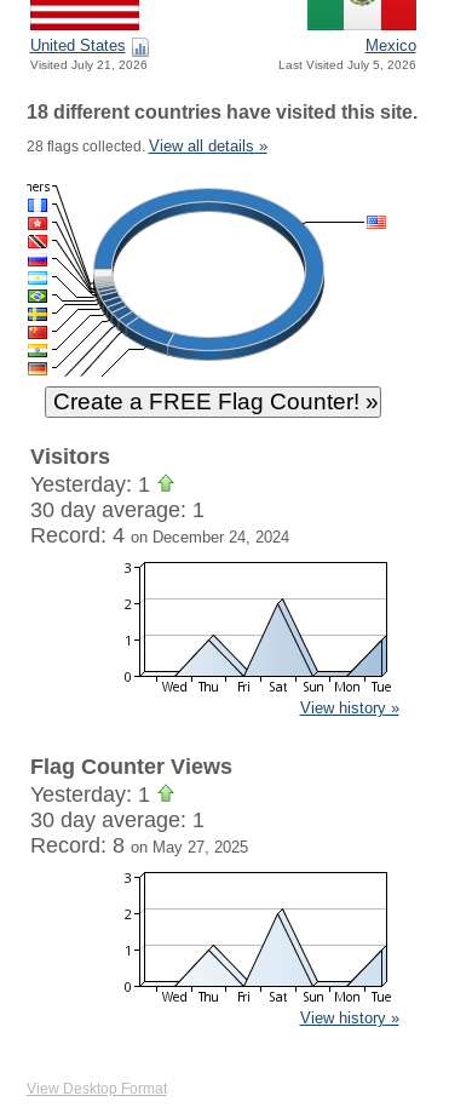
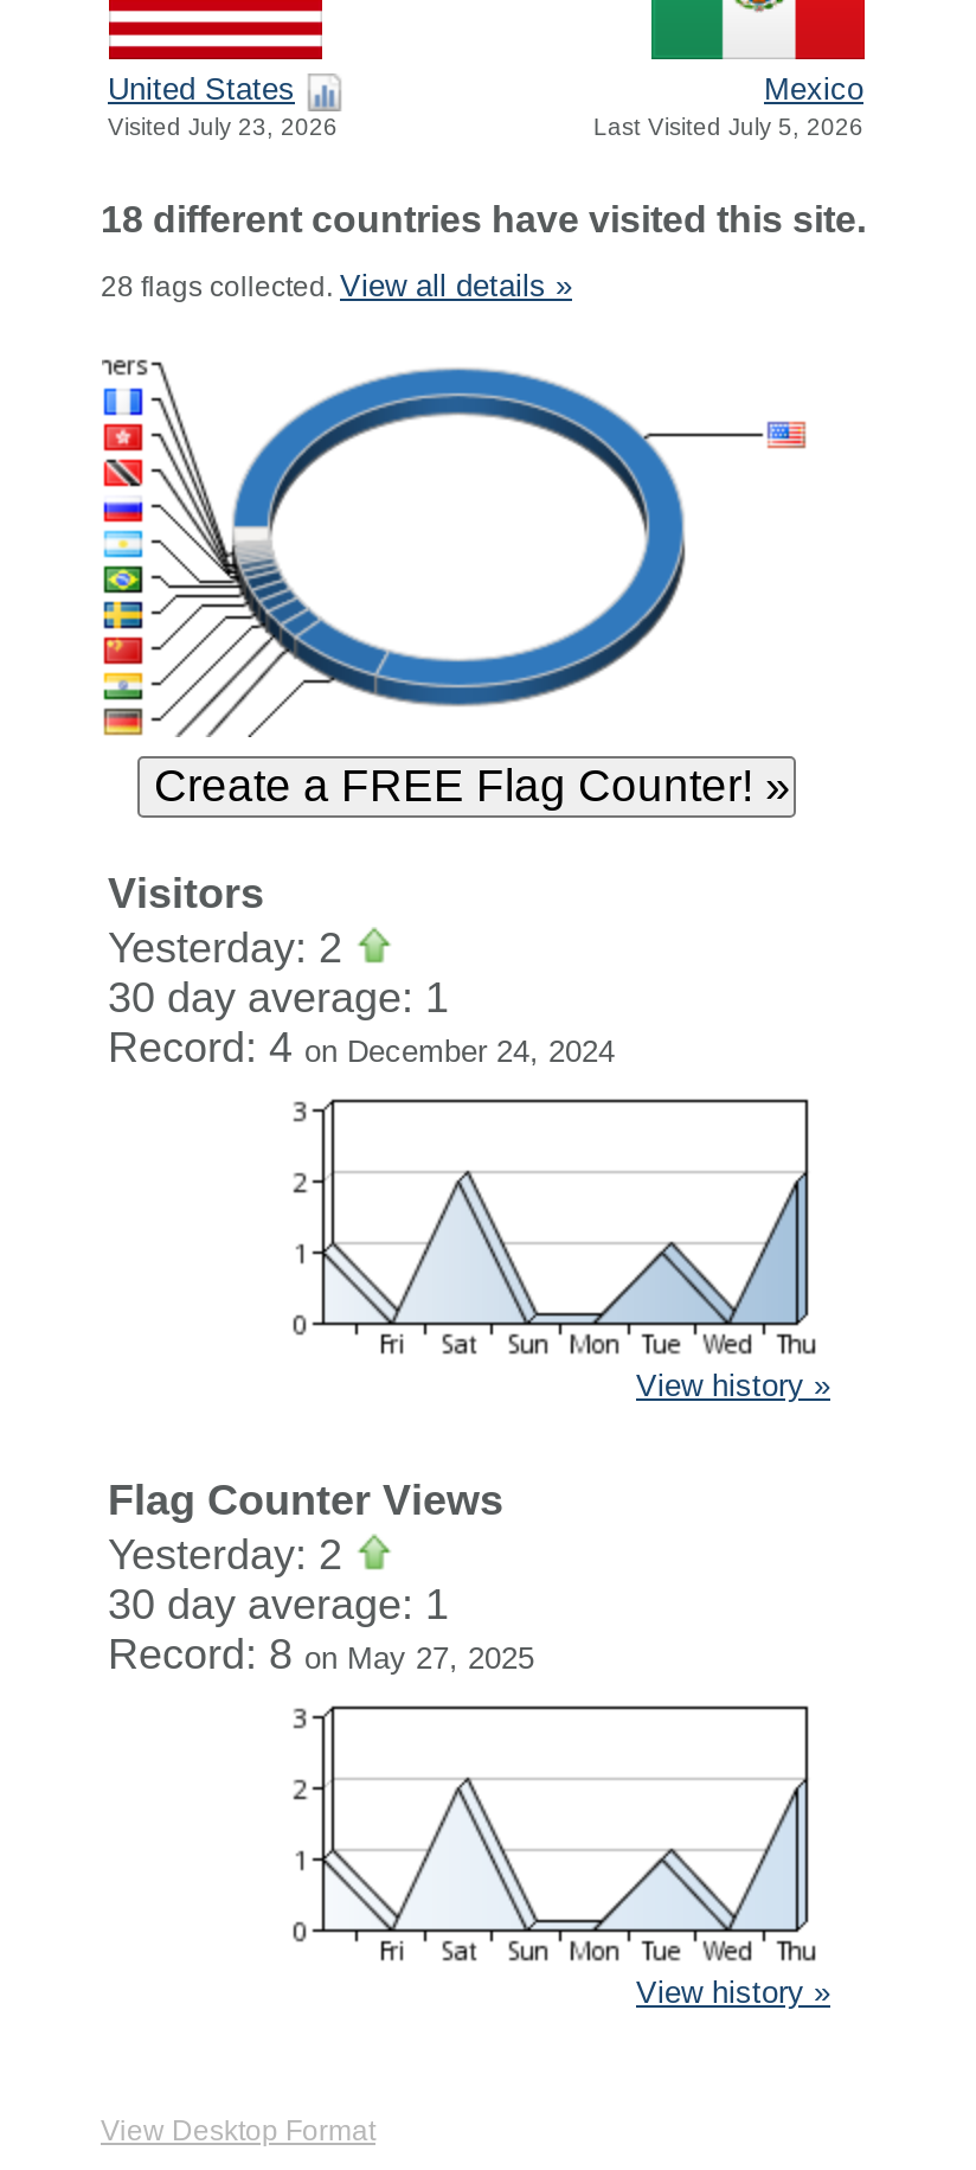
[30,58,147,72] Visited July 21, 2026 -> [108,114,338,141] Visited July 23, 2026
[30,472,156,497] Yesterday: 1 -> [108,924,354,972] Yesterday: 2
[139,598,390,693] [image] -> [322,1171,815,1356] [image]
[30,782,156,807] Yesterday: 1 -> [108,1531,354,1579] Yesterday: 2
[139,908,390,1003] [image] -> [327,1778,815,1963] [image]

